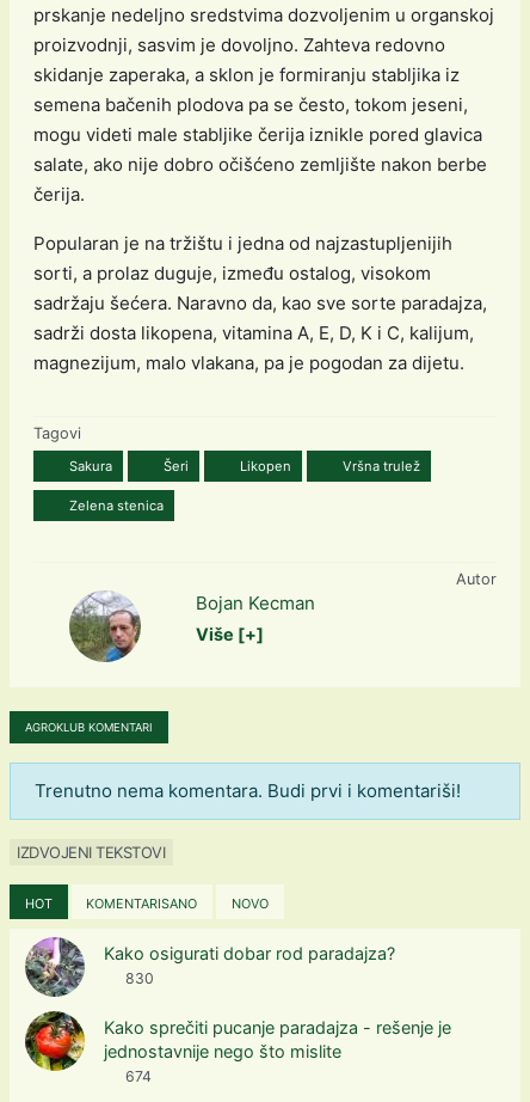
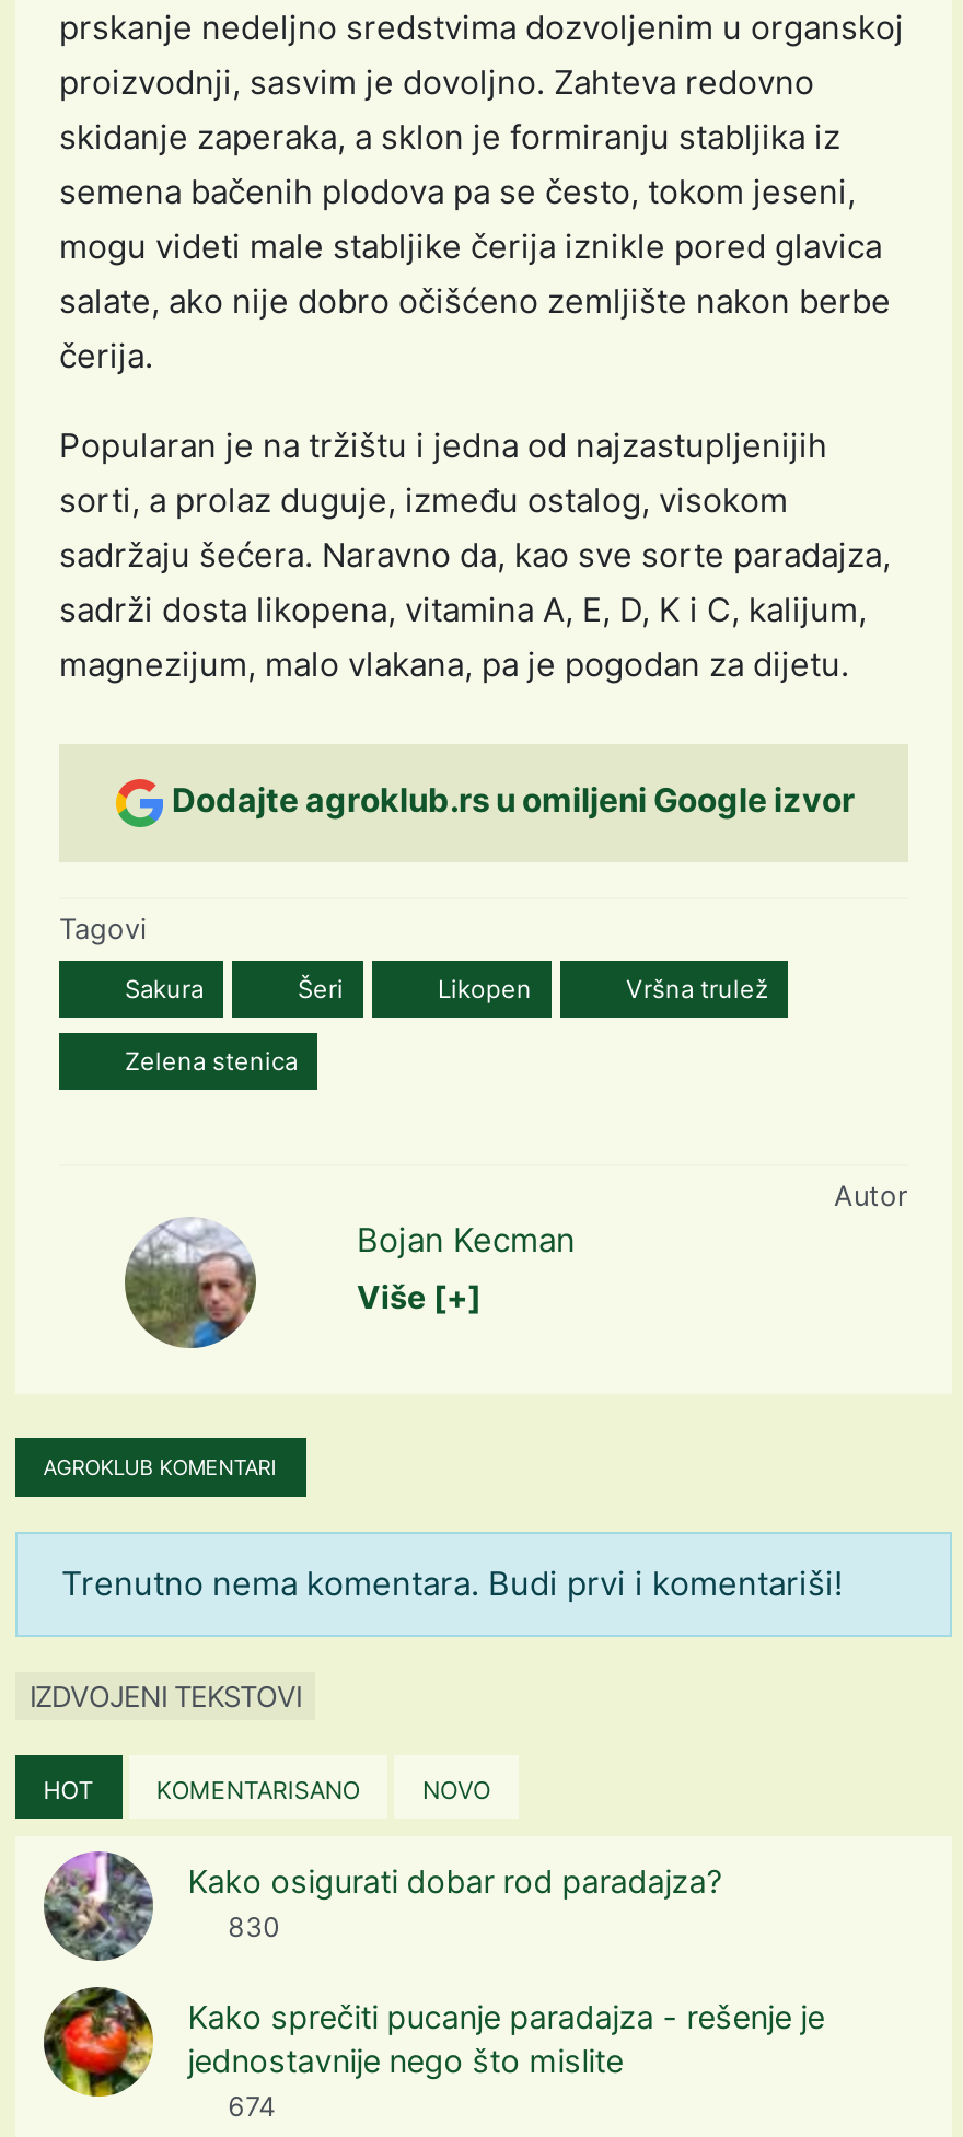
none -> [172,780,855,822] Dodajte agroklub.rs u omiljeni Google izvor

